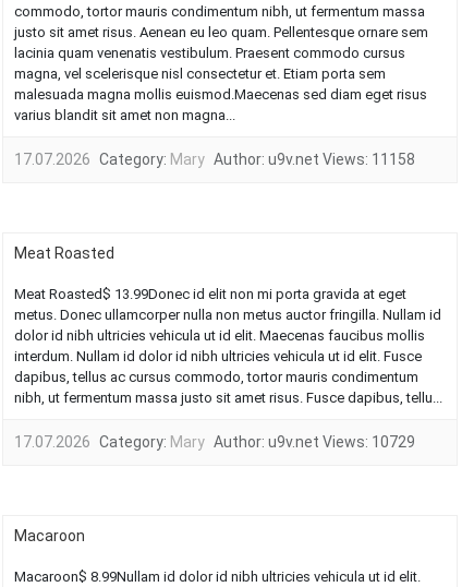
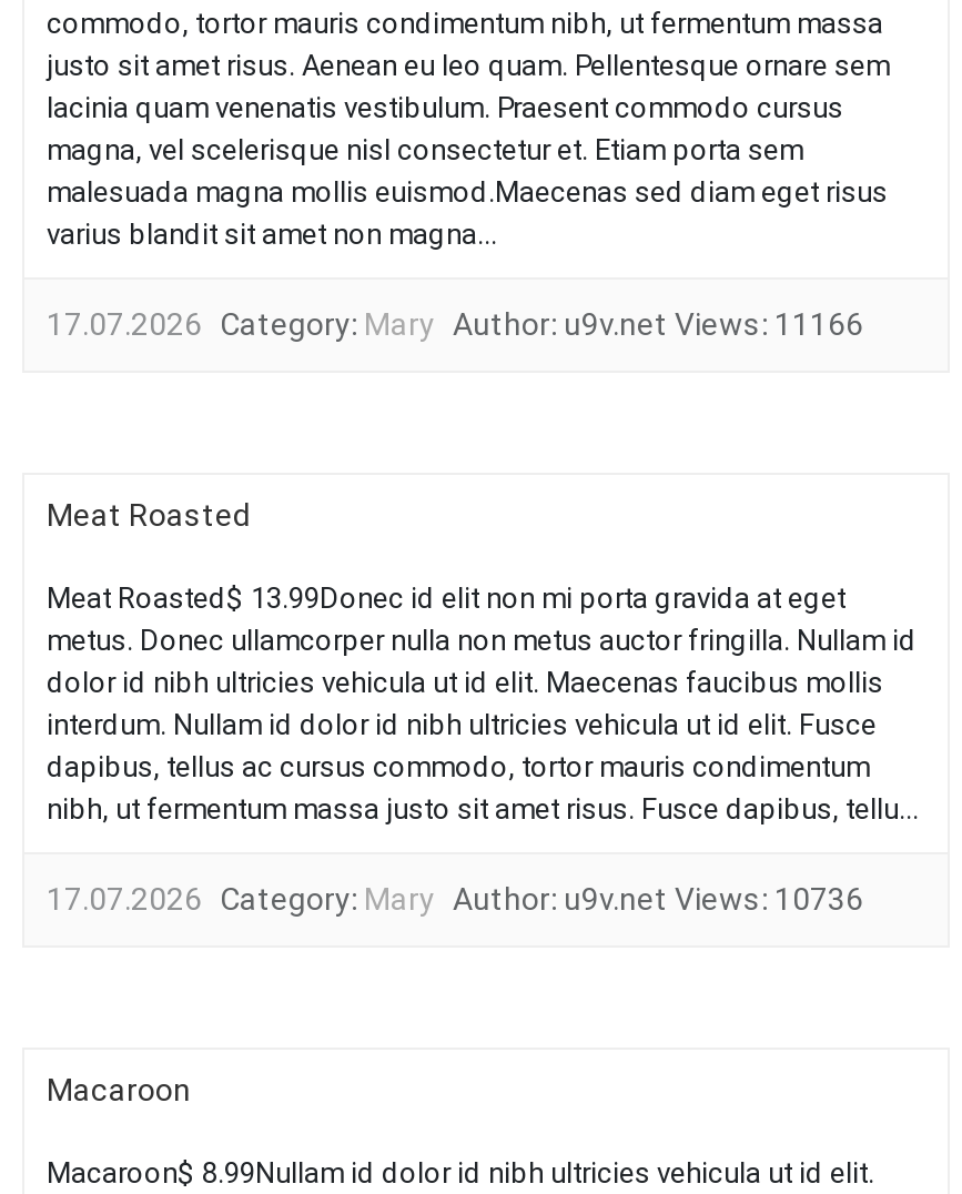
[14,151,415,168] 17.07.2026 Category: Mary Author: u9v.net Views: 11158 -> [47,306,863,342] 17.07.2026 Category: Mary Author: u9v.net Views: 11166
[14,433,415,451] 17.07.2026 Category: Mary Author: u9v.net Views: 10729 -> [47,881,863,917] 17.07.2026 Category: Mary Author: u9v.net Views: 10736

